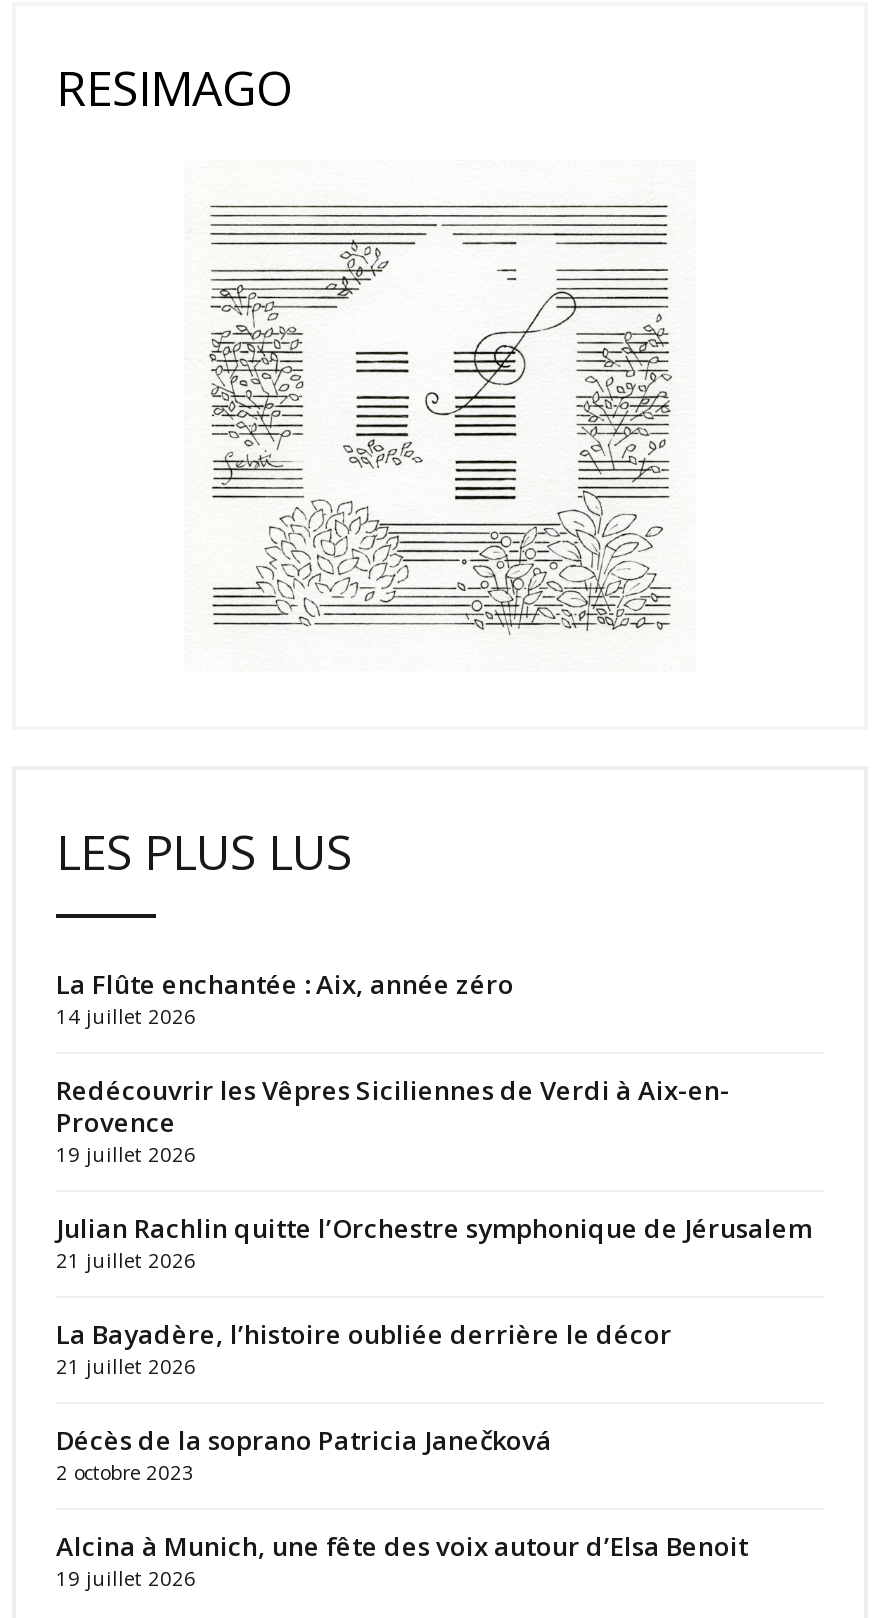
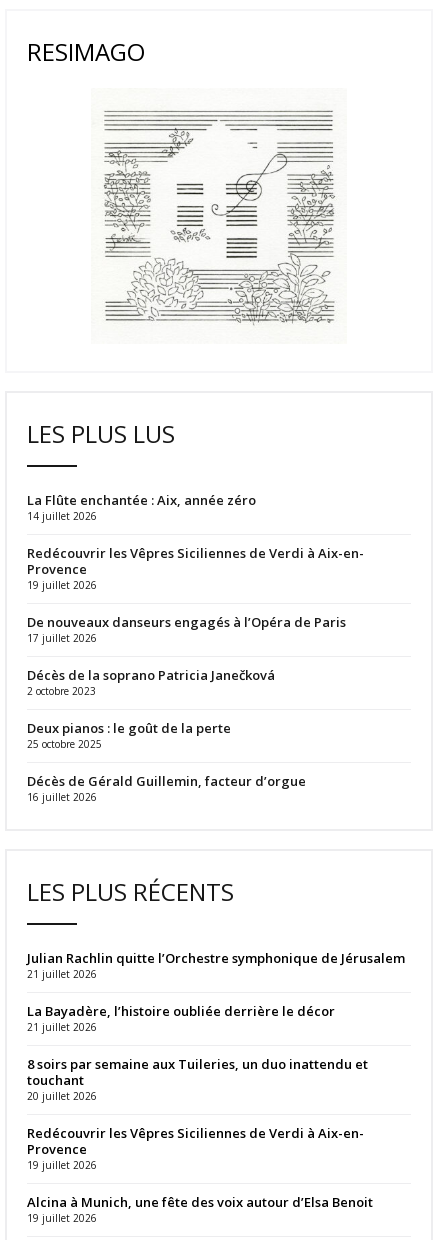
none -> [27,613,346,908] De nouveaux danseurs engagés à l’Opéra de Paris | 17 juillet 2026 | Deux pianos : le goût de la perte | 25 octobre 2025 | Décès de Gérald Guillemin, facteur d’orgue | 16 juillet 2026 | LES PLUS RÉCENTS
none -> [27,1055,368,1172] 8 soirs par semaine aux Tuileries, un duo inattendu et | touchant | 20 juillet 2026 | Redécouvrir les Vêpres Siciliennes de Verdi à Aix-en- | Provence | 19 juillet 2026
moved [56,1422,552,1486] -> [27,666,275,698]: Décès de la soprano Patricia Janečková | 2 octobre 2023

